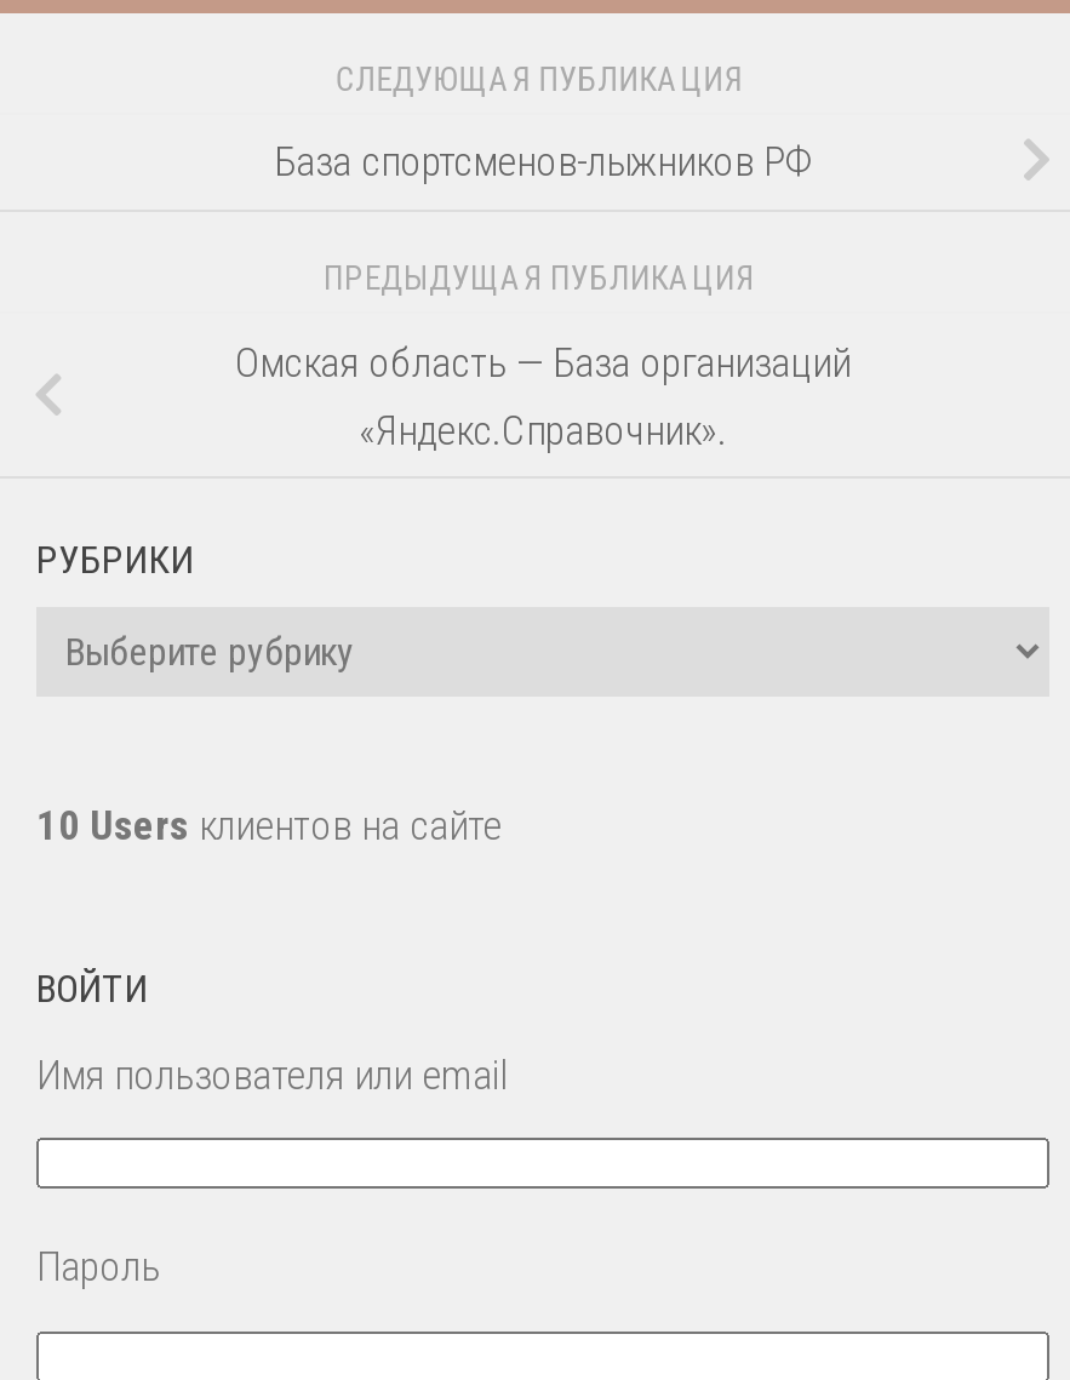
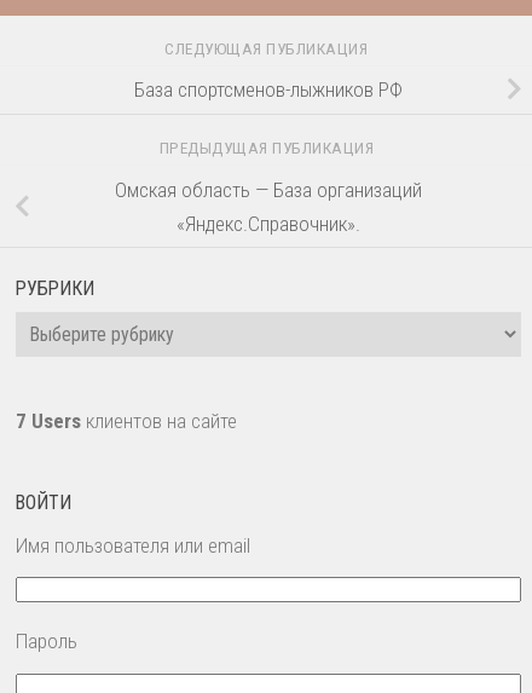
[36,801,502,850] 10 Users клиентов на сайте -> [16,409,237,433] 7 Users клиентов на сайте

